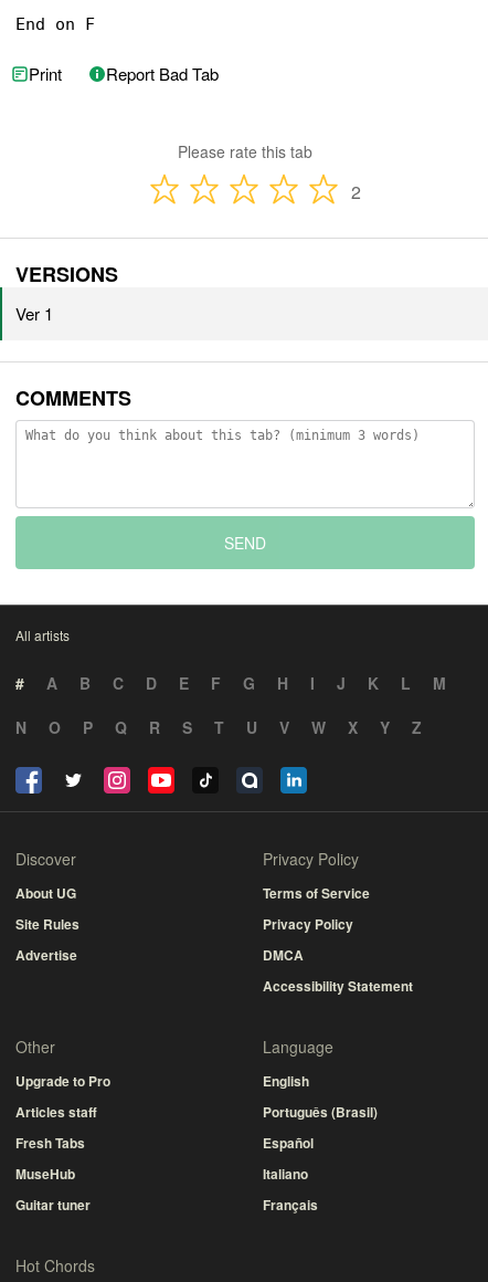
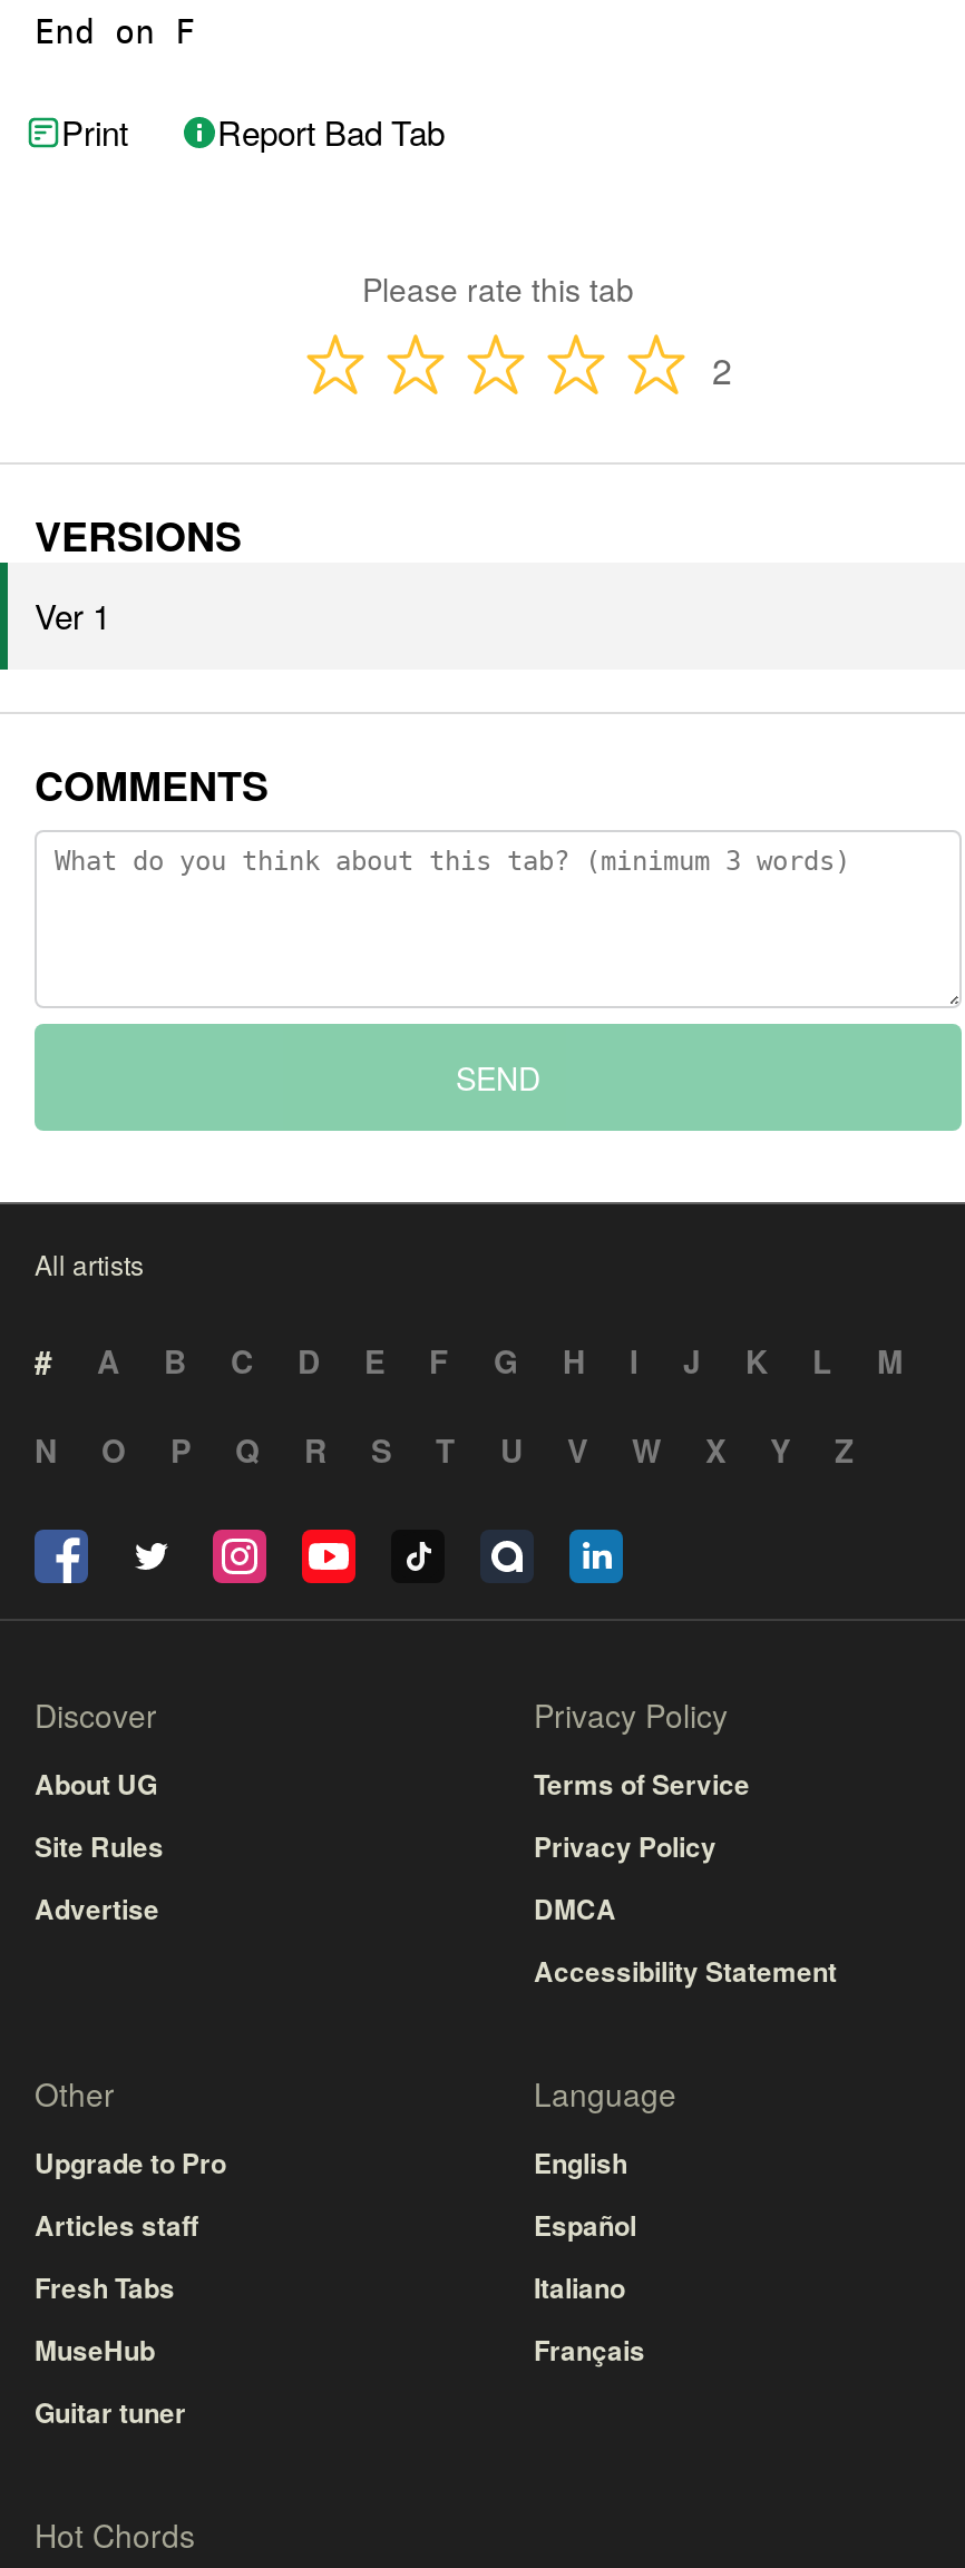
[263,1102,378,1122] Português (Brasil) -> none
moved [263,1133,318,1215] -> [534,2205,645,2370]: Español | Italiano | Français

